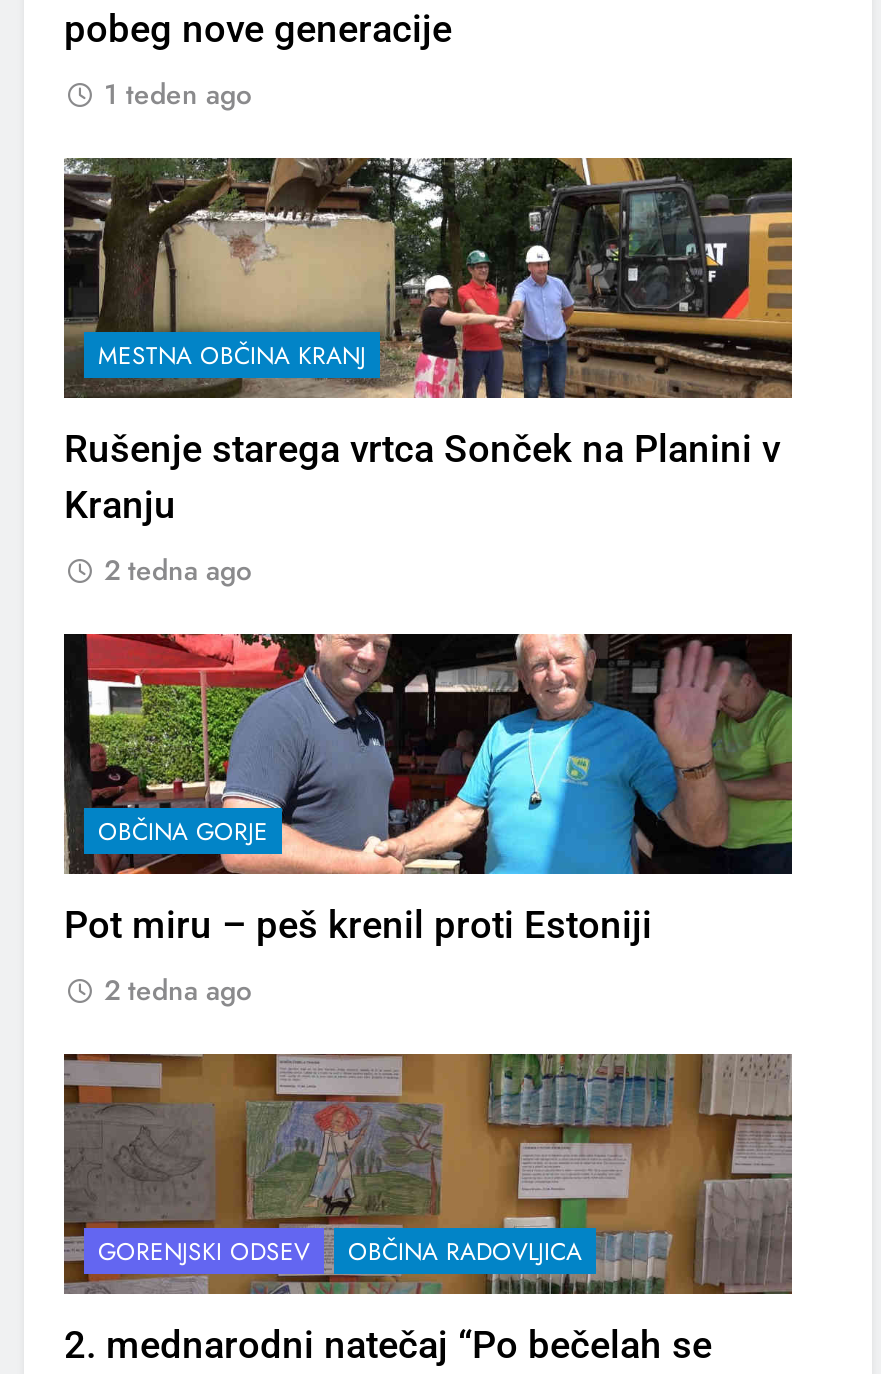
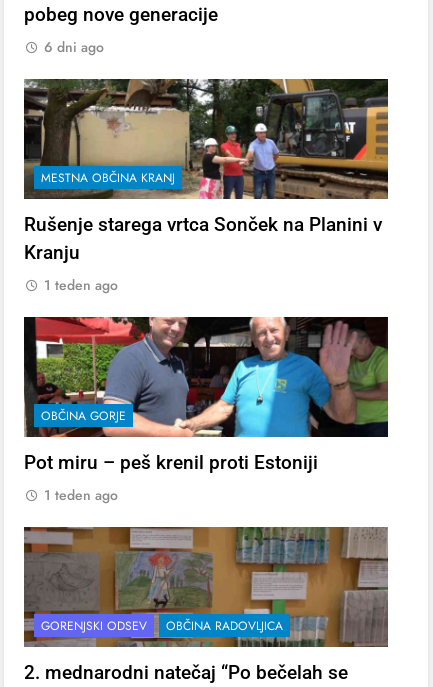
[104,74,252,114] 1 teden ago -> [44,37,104,57] 6 dni ago
[104,550,252,590] 2 tedna ago -> [44,275,118,295] 1 teden ago
[104,970,252,1010] 2 tedna ago -> [44,485,118,505] 1 teden ago

